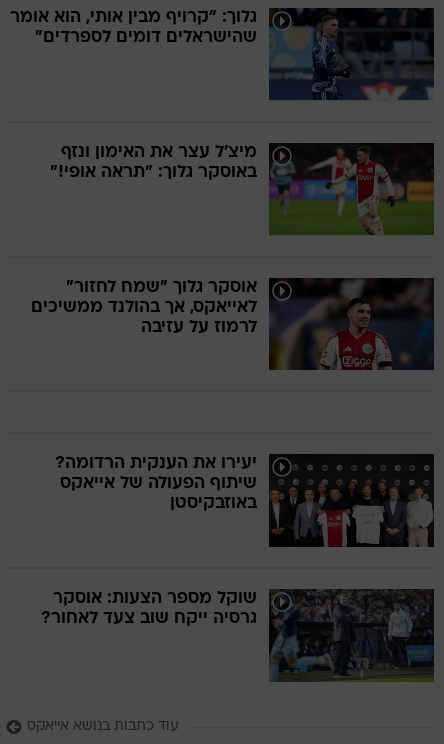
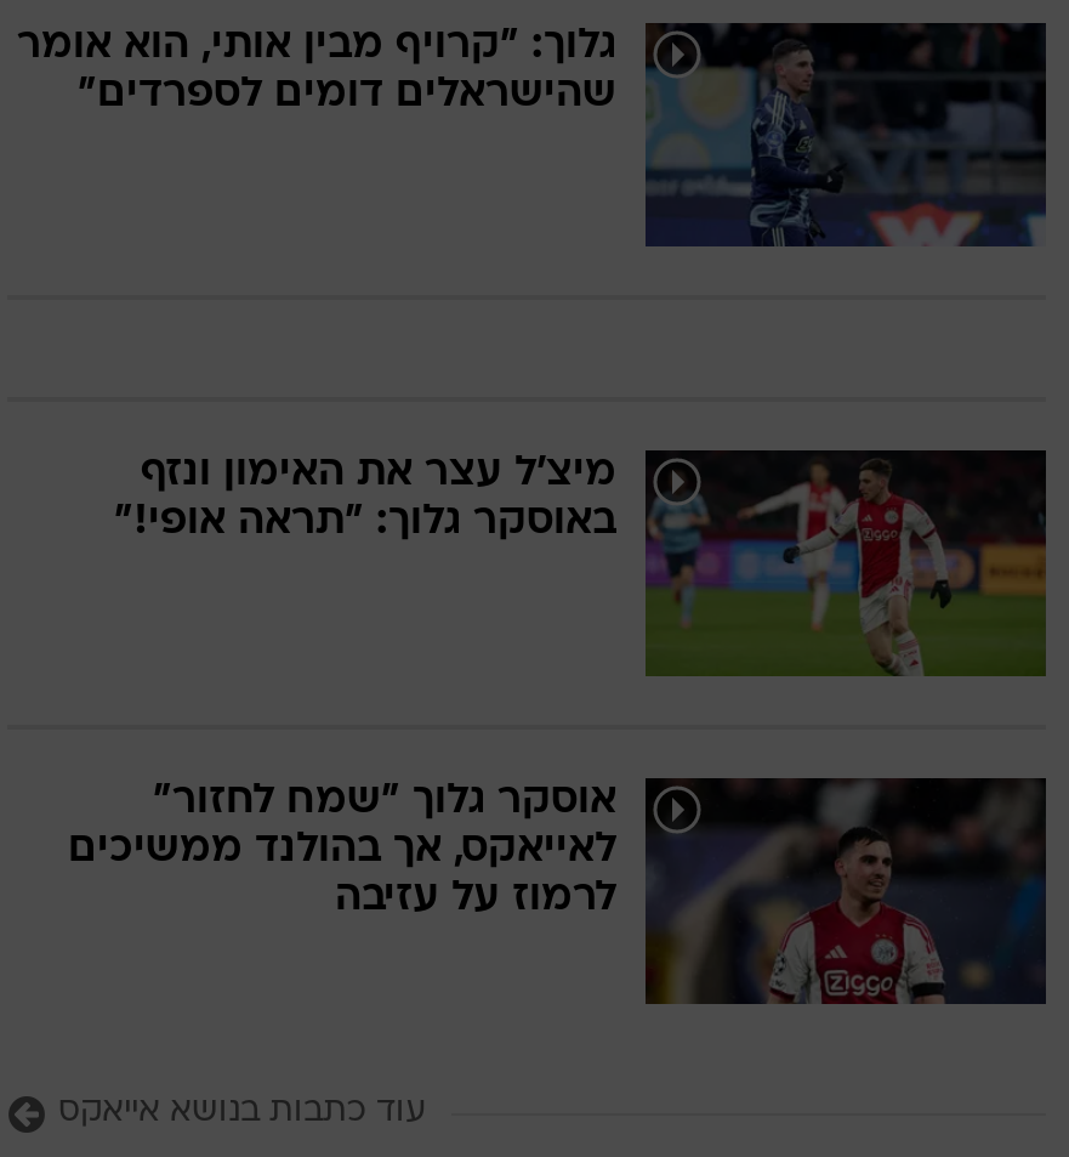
moved [31,143,435,336] -> [68,452,1048,919]: [image] | מיצ'ל עצר את האימון ונזף | באוסקר גלוך: "תראה אופי!" | אוסקר גלוך "שמח לחזור" | לאייאקס, אך בהולנד ממשיכים | לרמוז על עזיבה
[55,454,435,548] [image] | יעירו את הענקית הרדומה? | שיתוף הפעולה של אייאקס | באוזבקיסטן -> none
[41,589,435,683] [image] | שוקל מספר הצעות: אוסקר | גרסיה ייקח שוב צעד לאחור? -> none

